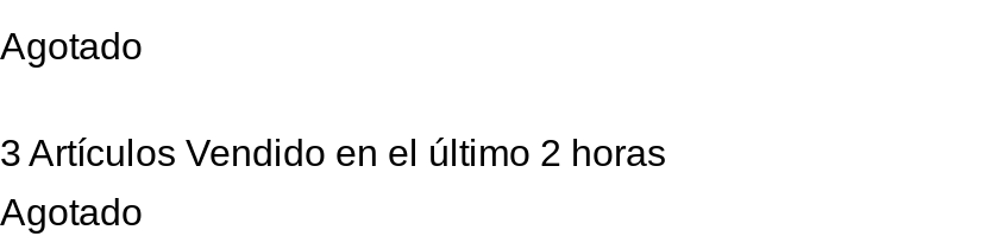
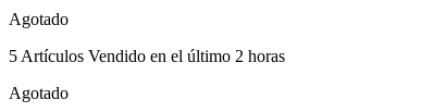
[0,133,666,173] 3 Artículos Vendido en el último 2 horas -> [9,47,285,65] 5 Artículos Vendido en el último 2 horas

